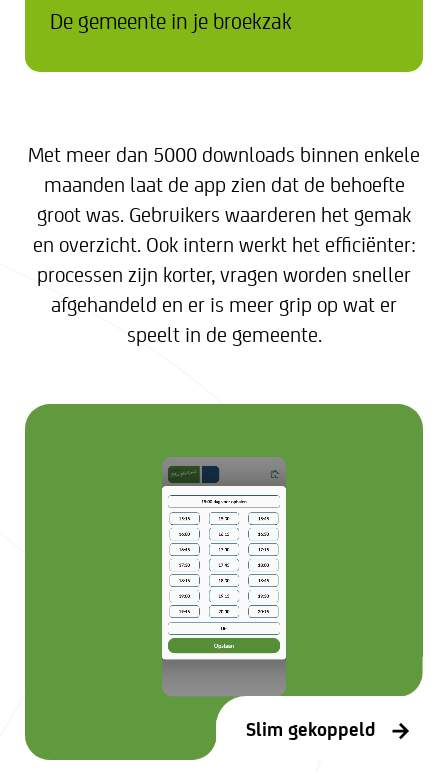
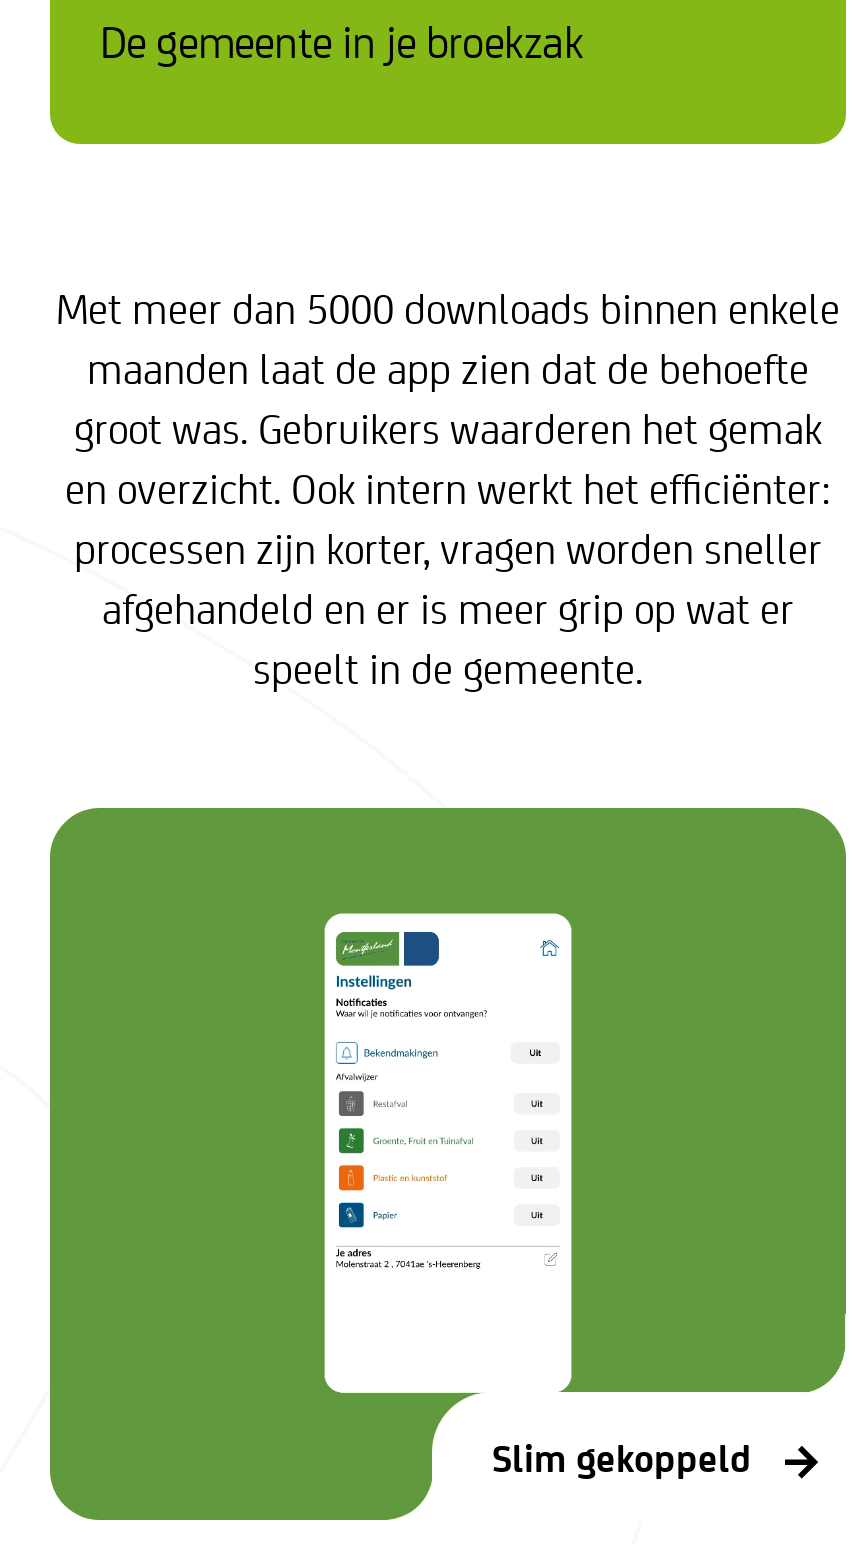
[162,457,286,697] [image] -> [322,912,574,1394] [image]

